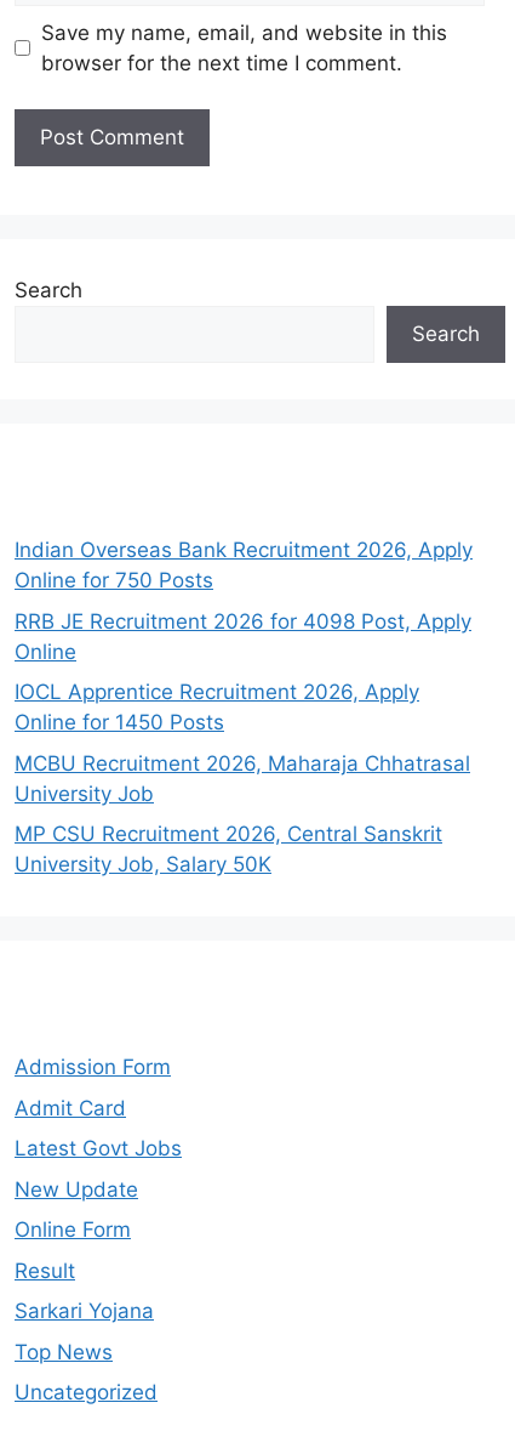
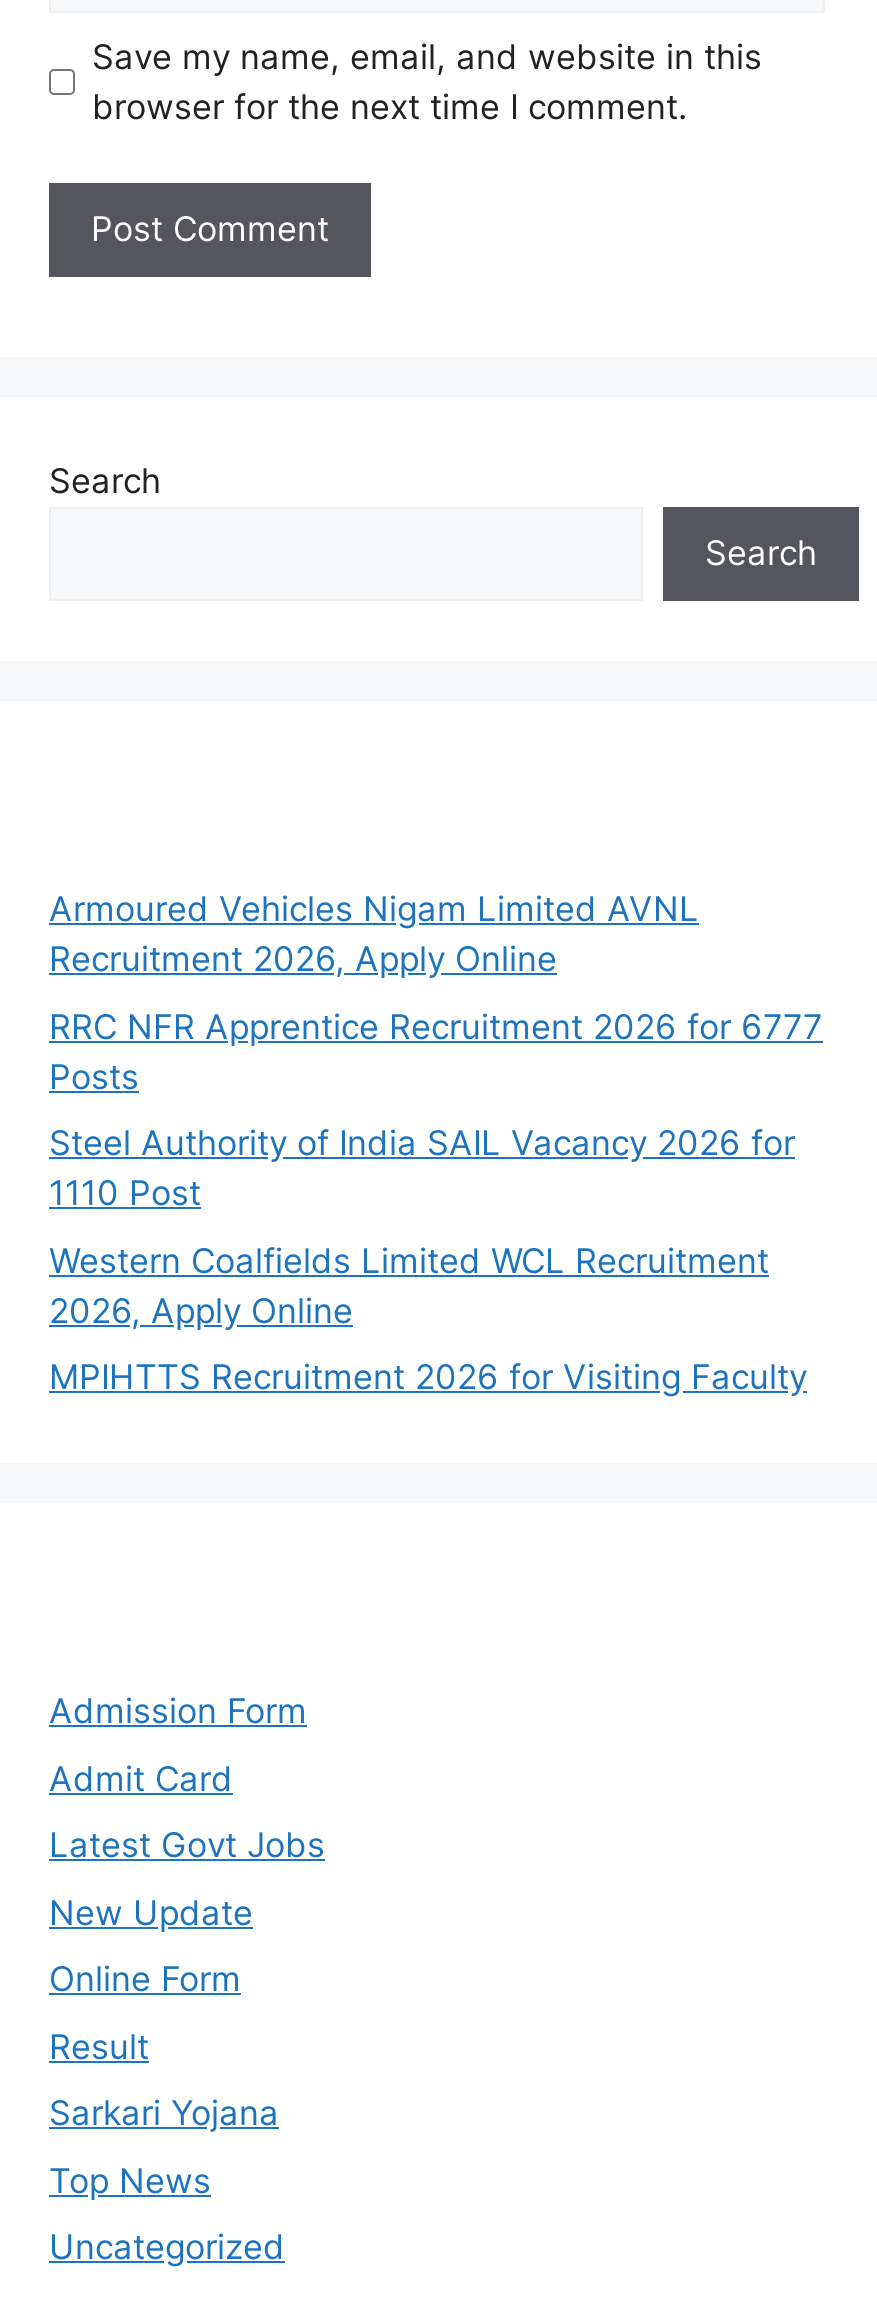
[15,538,473,593] Indian Overseas Bank Recruitment 2026, Apply | Online for 750 Posts -> [49,890,699,980] Armoured Vehicles Nigam Limited AVNL | Recruitment 2026, Apply Online
[15,609,471,664] RRB JE Recruitment 2026 for 4098 Post, Apply | Online -> [49,1007,823,1097] RRC NFR Apprentice Recruitment 2026 for 6777 | Posts
[15,680,419,735] IOCL Apprentice Recruitment 2026, Apply | Online for 1450 Posts -> [49,1124,795,1214] Steel Authority of India SAIL Vacancy 2026 for | 1110 Post
[15,751,470,806] MCBU Recruitment 2026, Maharaja Chhatrasal | University Job -> [49,1241,769,1331] Western Coalfields Limited WCL Recruitment | 2026, Apply Online
[15,822,442,877] MP CSU Recruitment 2026, Central Sanskrit | University Job, Salary 50K -> [49,1358,807,1398] MPIHTTS Recruitment 2026 for Visiting Faculty

